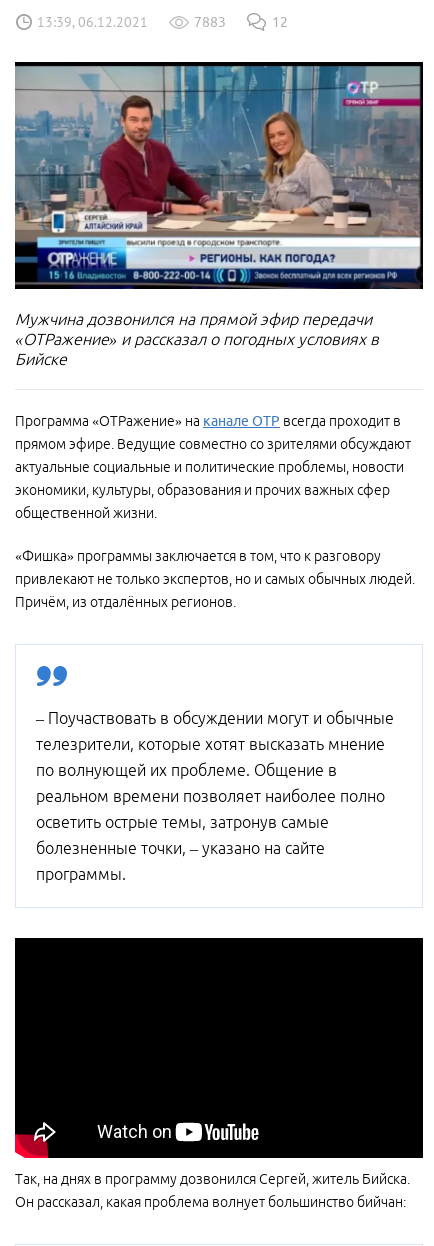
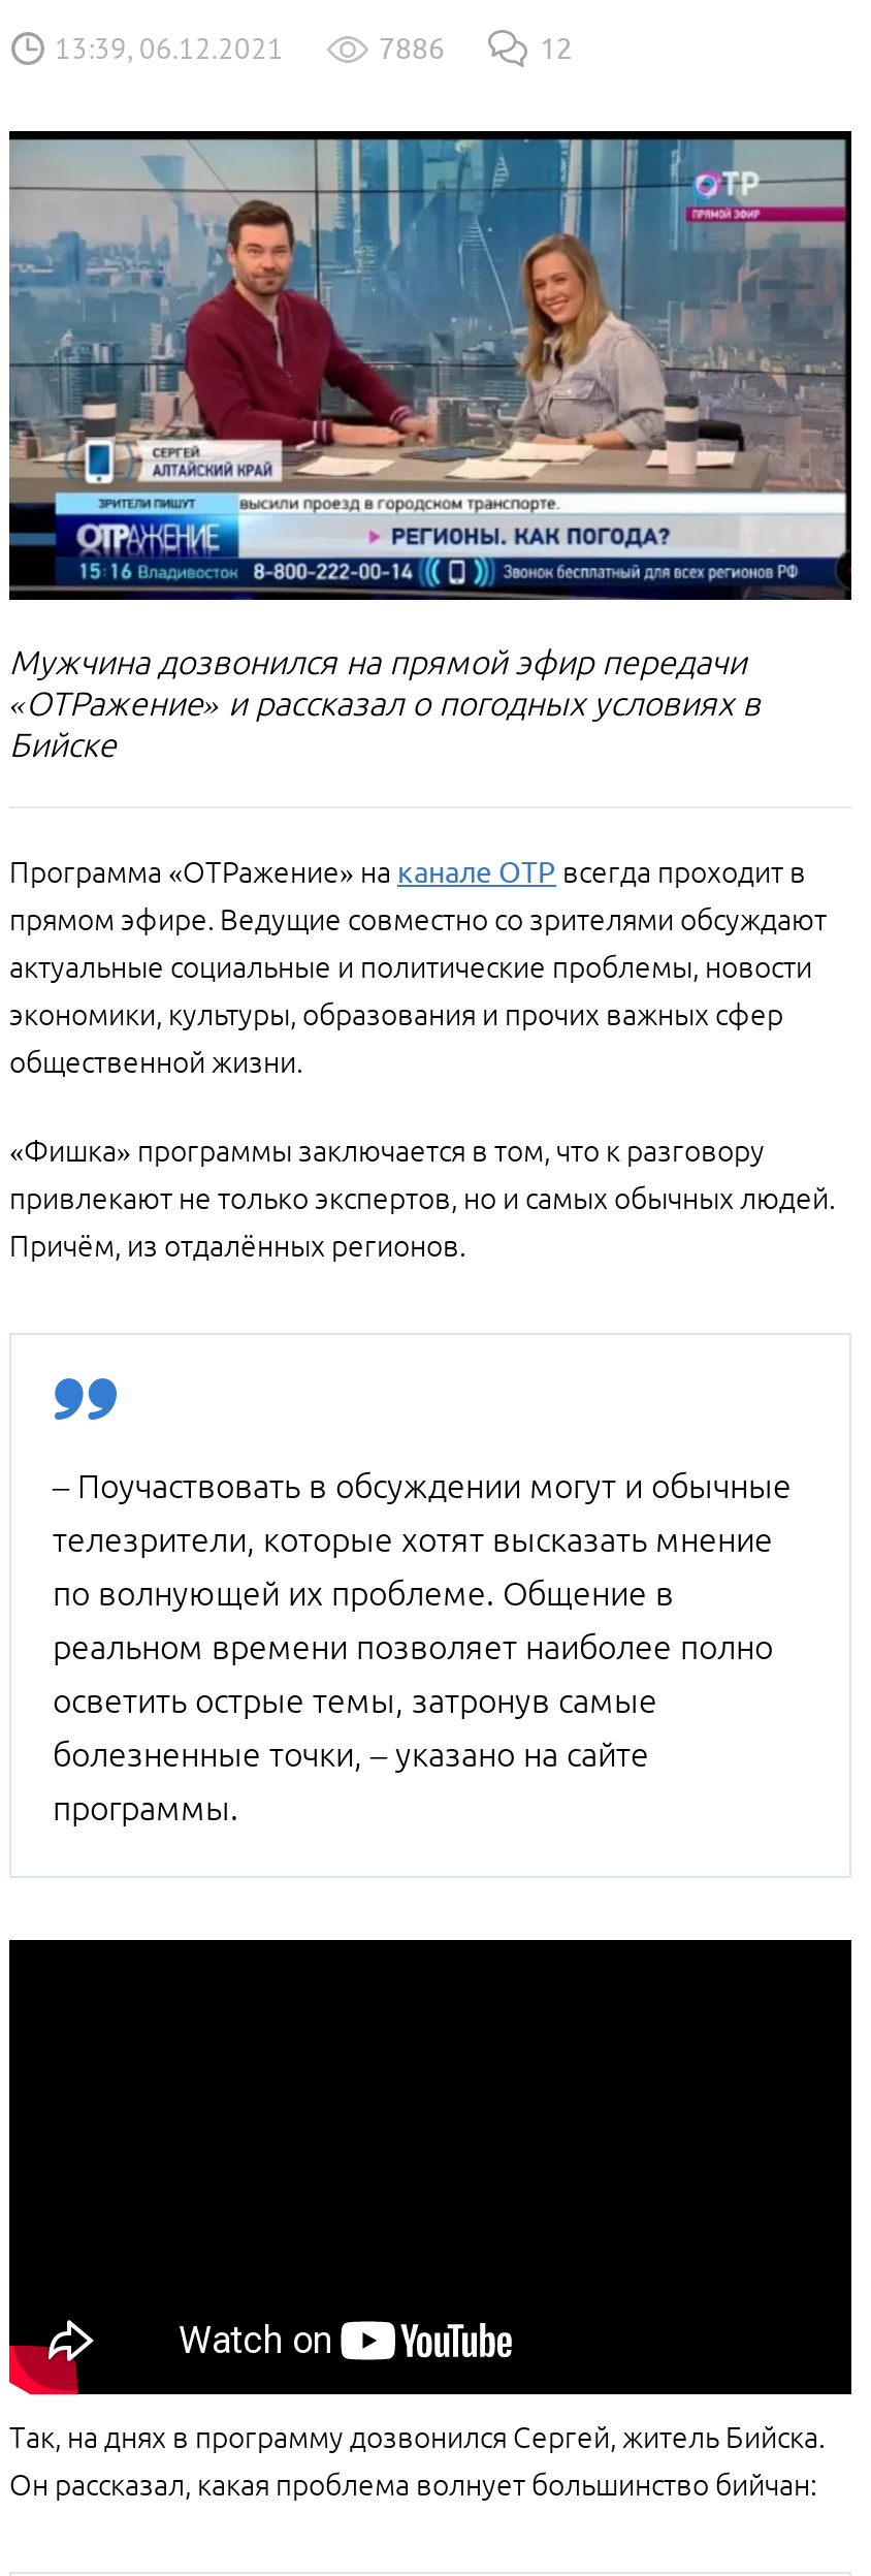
[194,14,226,30] 7883 -> [379,32,445,65] 7886

